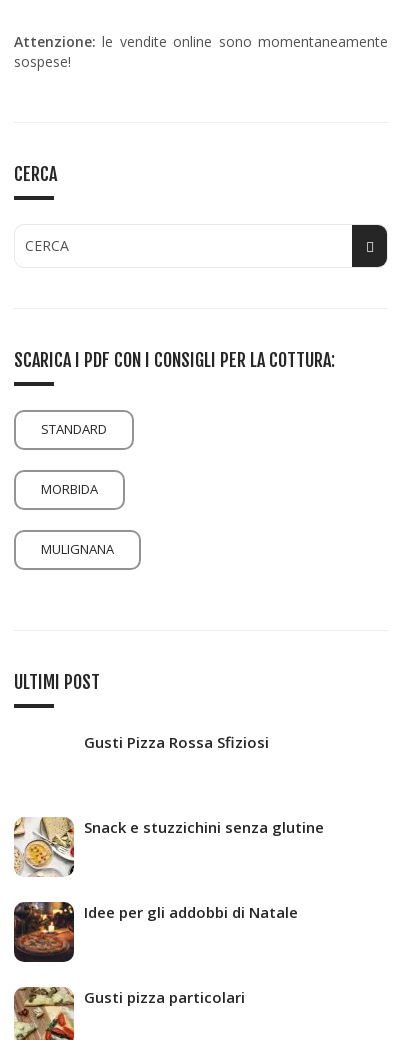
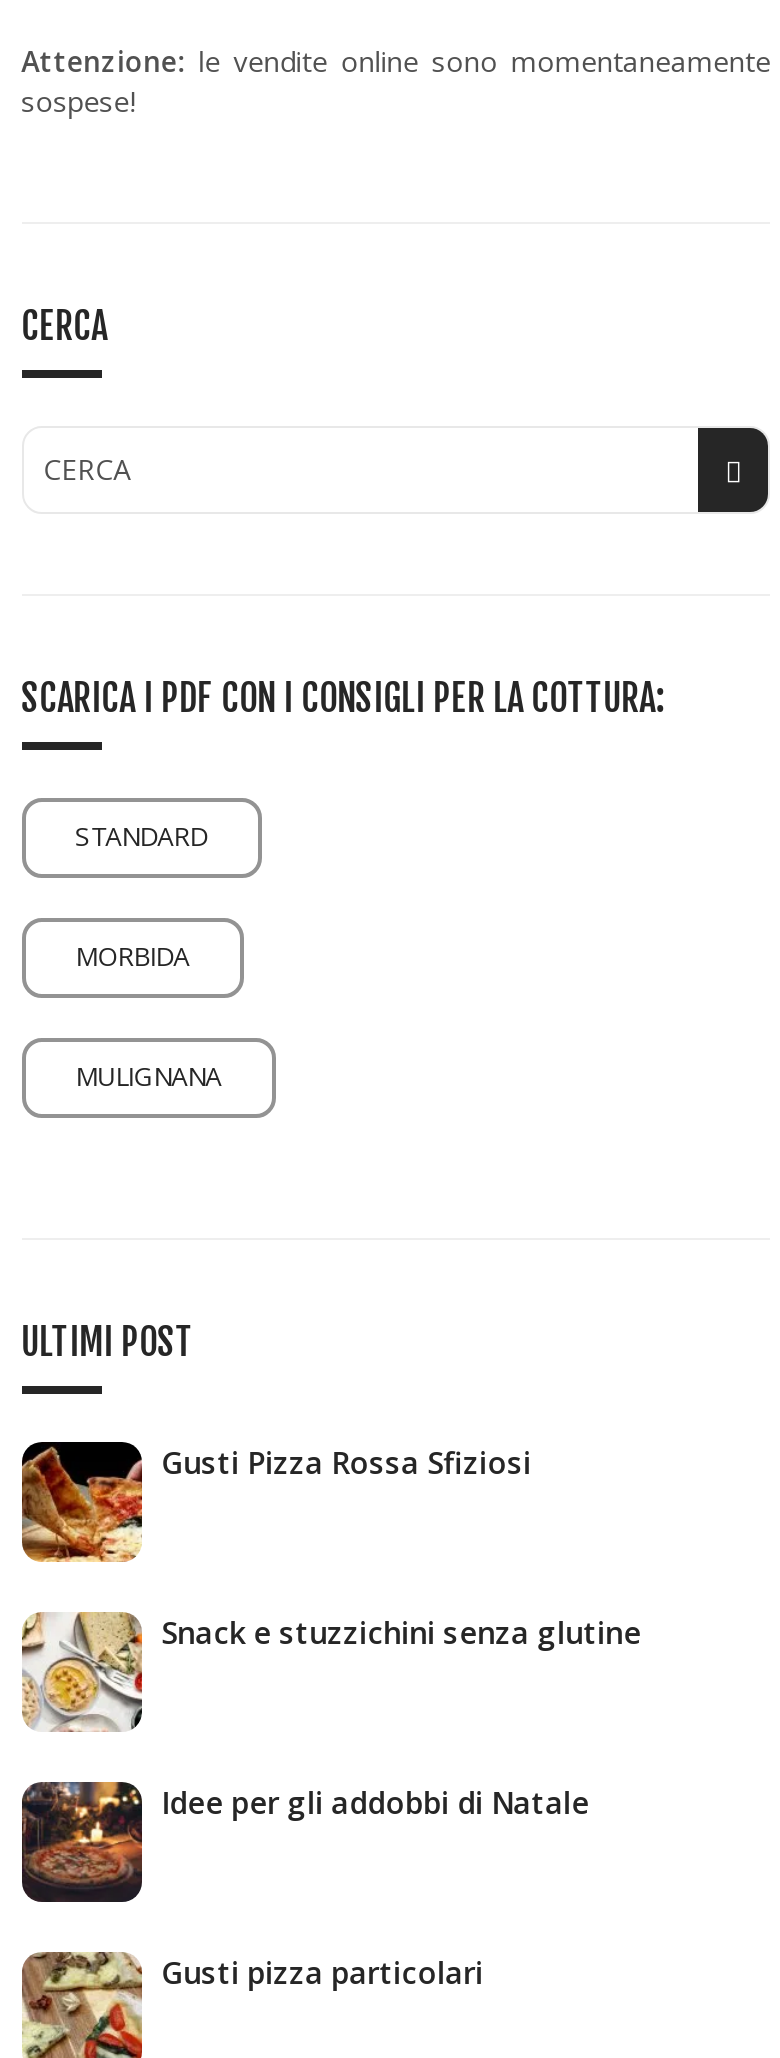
none -> [20,1440,144,1564] [image]

